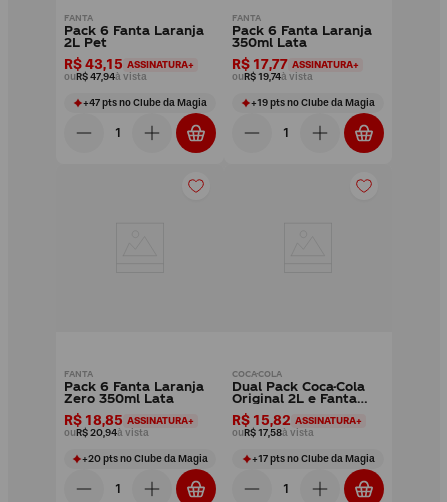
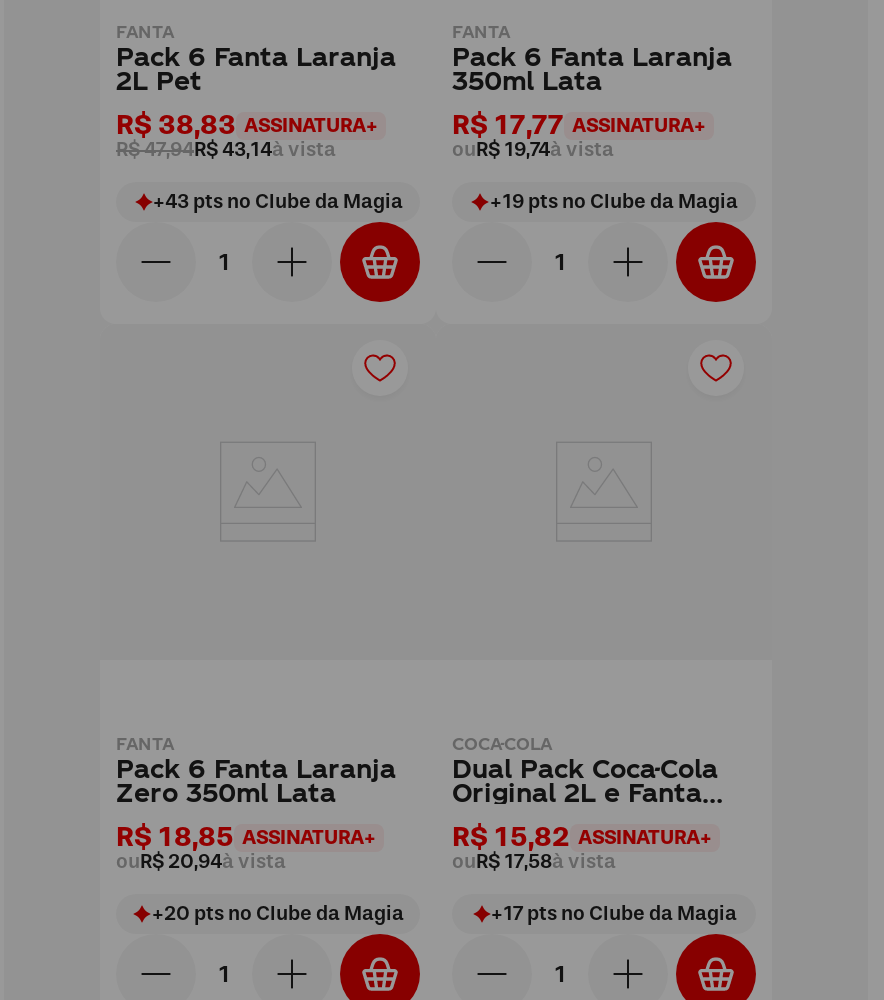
[64,56,194,83] R$ 43,15 ASSINATURA+ | ouR$ 47,94à vista -> [116,108,378,162] R$ 38,83 ASSINATURA+ | R$ 47,94R$ 43,14à vista
[83,97,207,109] +47 pts no Clube da Magia -> [153,191,403,215] +43 pts no Clube da Magia

